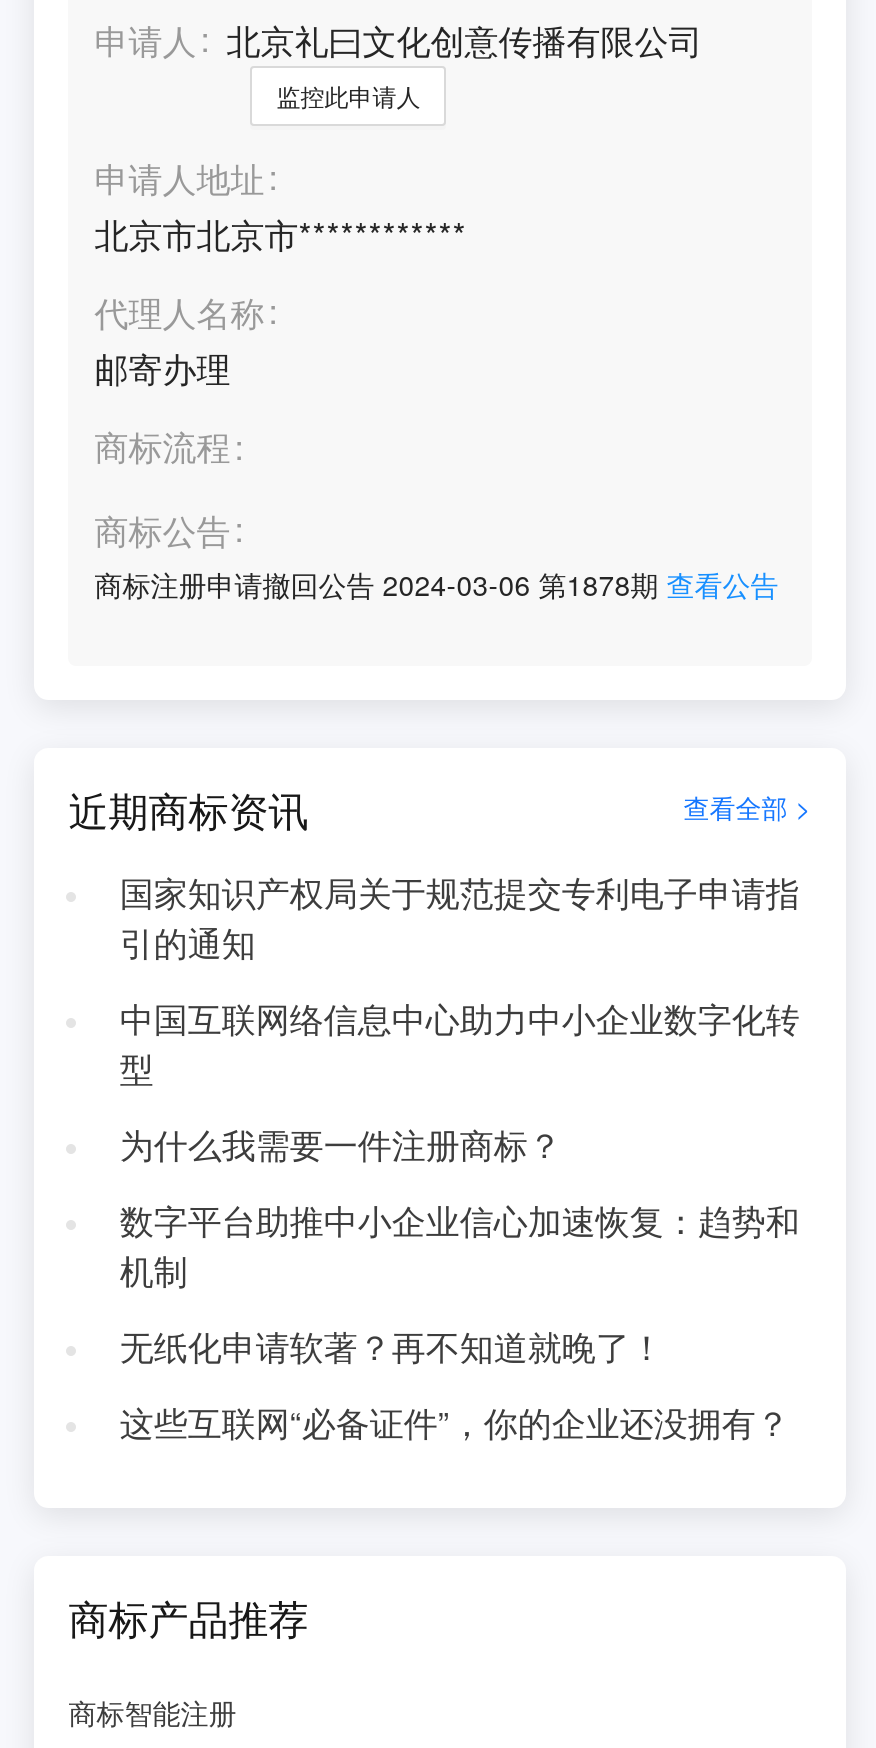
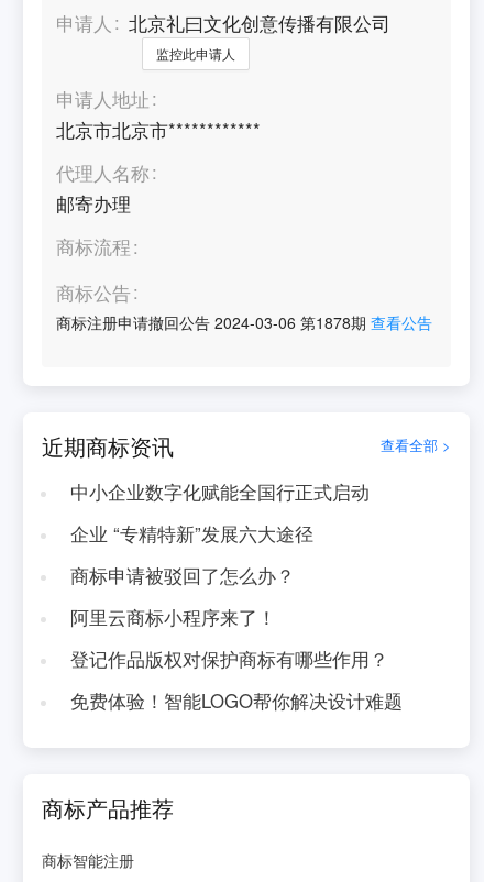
[120,868,800,966] 国家知识产权局关于规范提交专利电子申请指 | 引的通知 -> [70,478,369,505] 中小企业数字化赋能全国行正式启动
[120,994,800,1092] 中国互联网络信息中心助力中小企业数字化转 | 型 -> [70,520,313,547] 企业 “专精特新”发展六大途径
[120,1120,562,1168] 为什么我需要一件注册商标？ -> [70,562,295,588] 商标申请被驳回了怎么办？
[120,1196,800,1294] 数字平台助推中小企业信心加速恢复：趋势和 | 机制 -> [70,604,276,630] 阿里云商标小程序来了！
[120,1322,664,1370] 无纸化申请软著？再不知道就晚了！ -> [70,645,388,672] 登记作品版权对保护商标有哪些作用？
[120,1398,790,1446] 这些互联网“必备证件”，你的企业还没拥有？ -> [70,687,402,714] 免费体验！智能LOGO帮你解决设计难题

